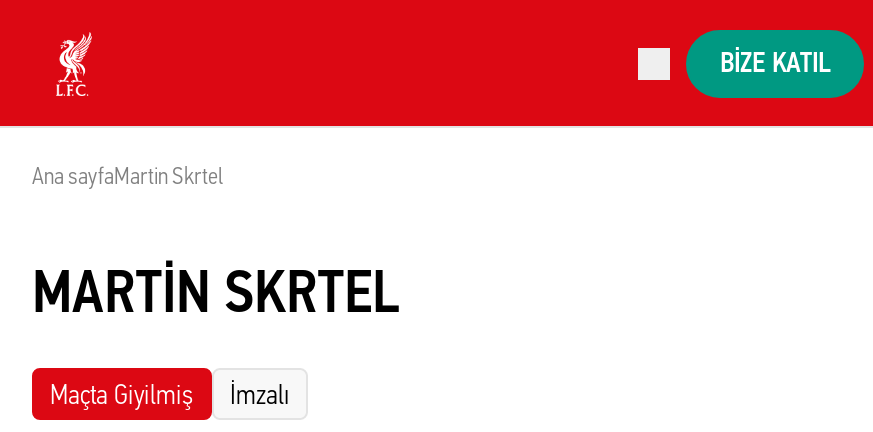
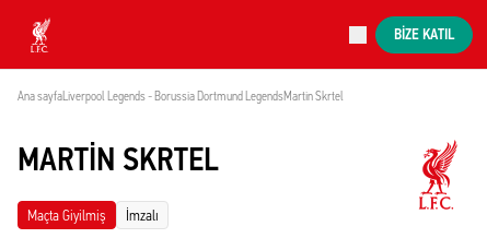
[32,162,224,190] Ana sayfaMartin Skrtel -> [18,88,344,104] Ana sayfaLiverpool Legends - Borussia Dortmund LegendsMartin Skrtel
none -> [418,140,457,211] [image]

